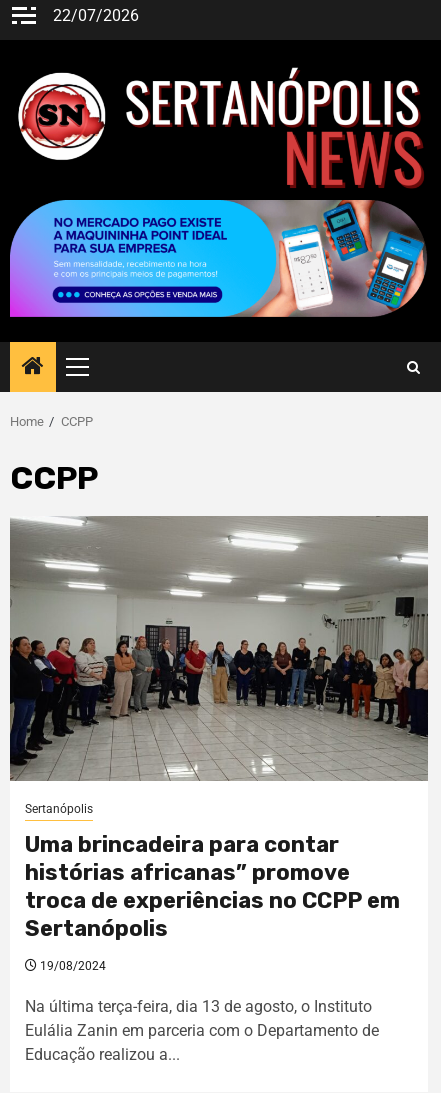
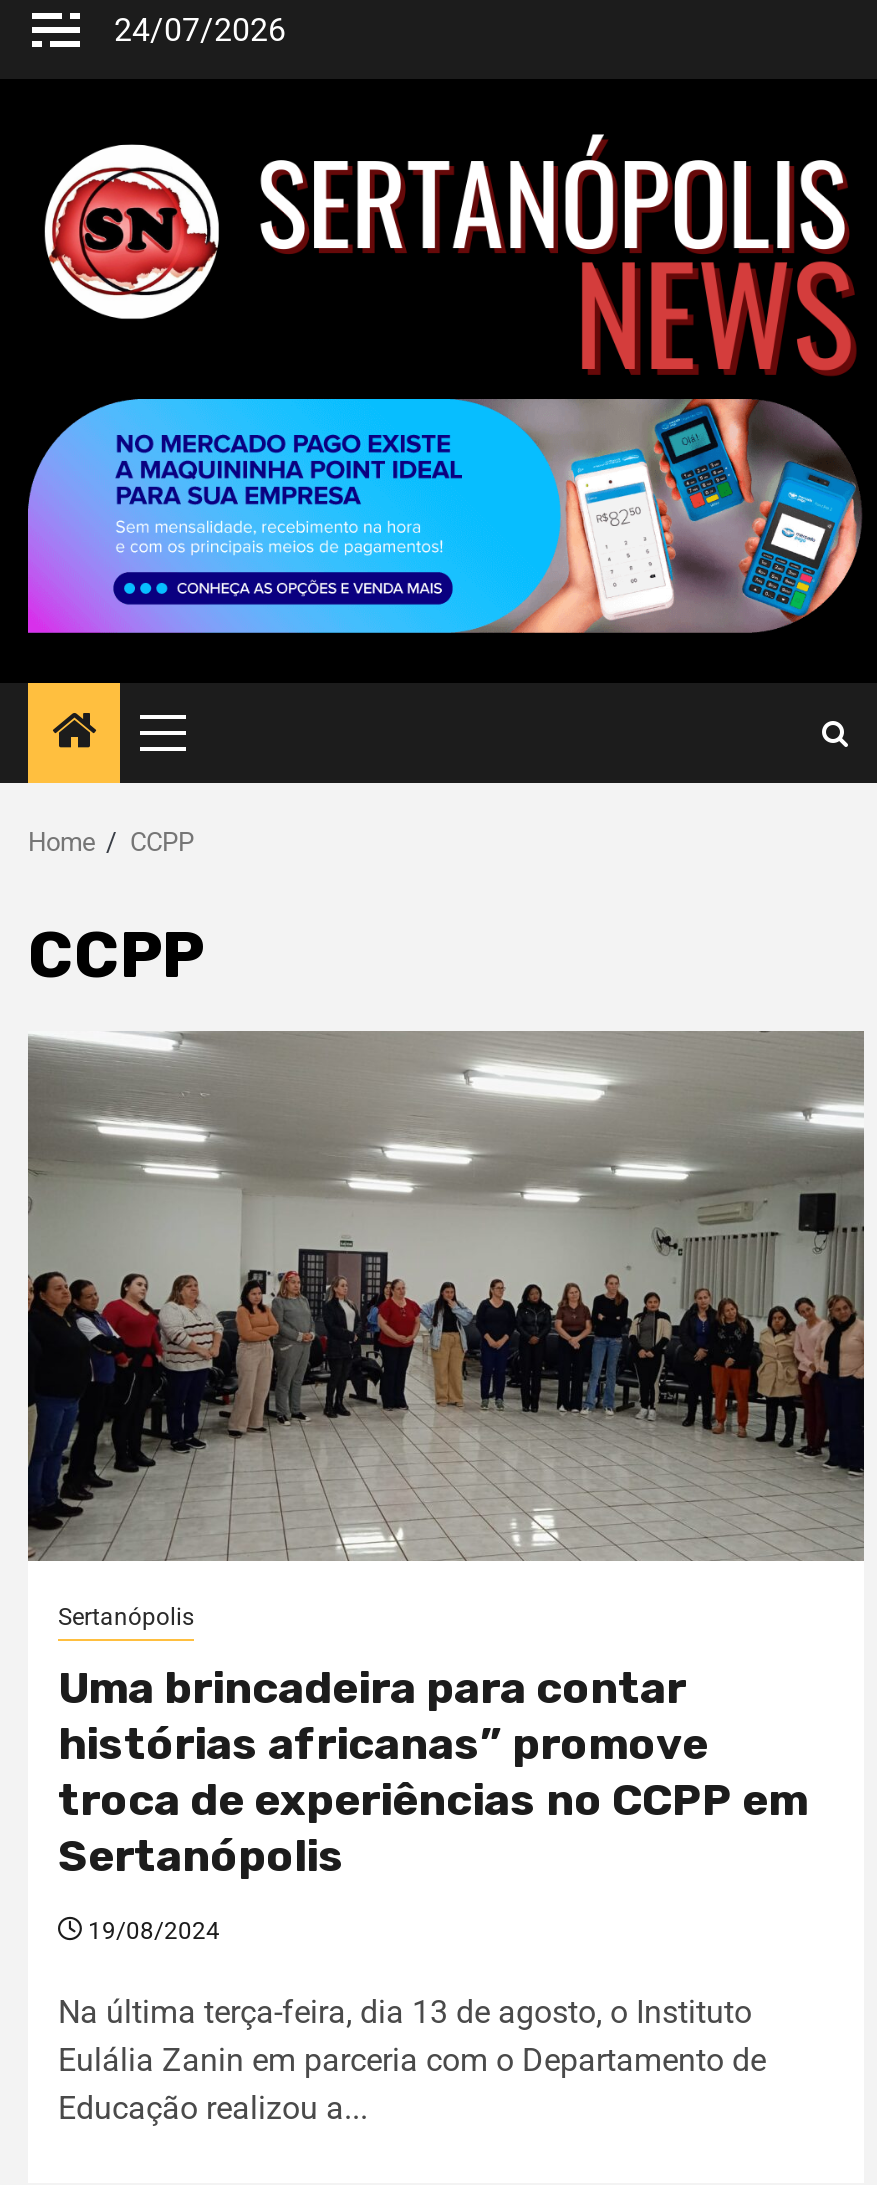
[53,6,139,25] 22/07/2026 -> [114,11,286,49] 24/07/2026

